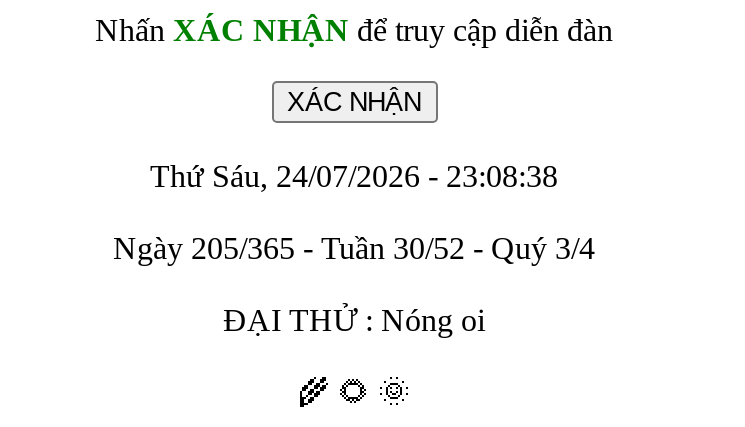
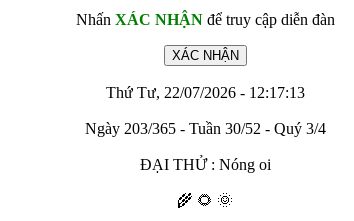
[150,159,558,193] Thứ Sáu, 24/07/2026 - 23:08:38 -> [105,84,304,101] Thứ Tư, 22/07/2026 - 12:17:13
[113,231,595,265] Ngày 205/365 - Tuần 30/52 - Quý 3/4 -> [84,120,325,137] Ngày 203/365 - Tuần 30/52 - Quý 3/4

